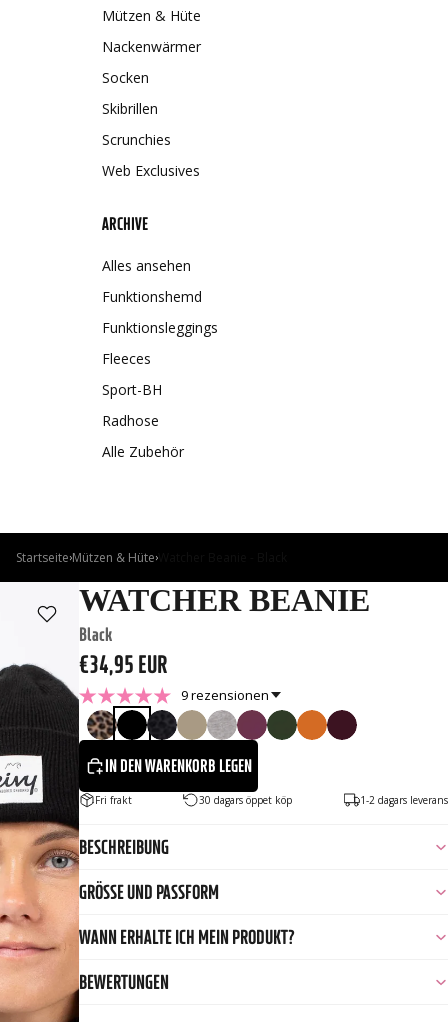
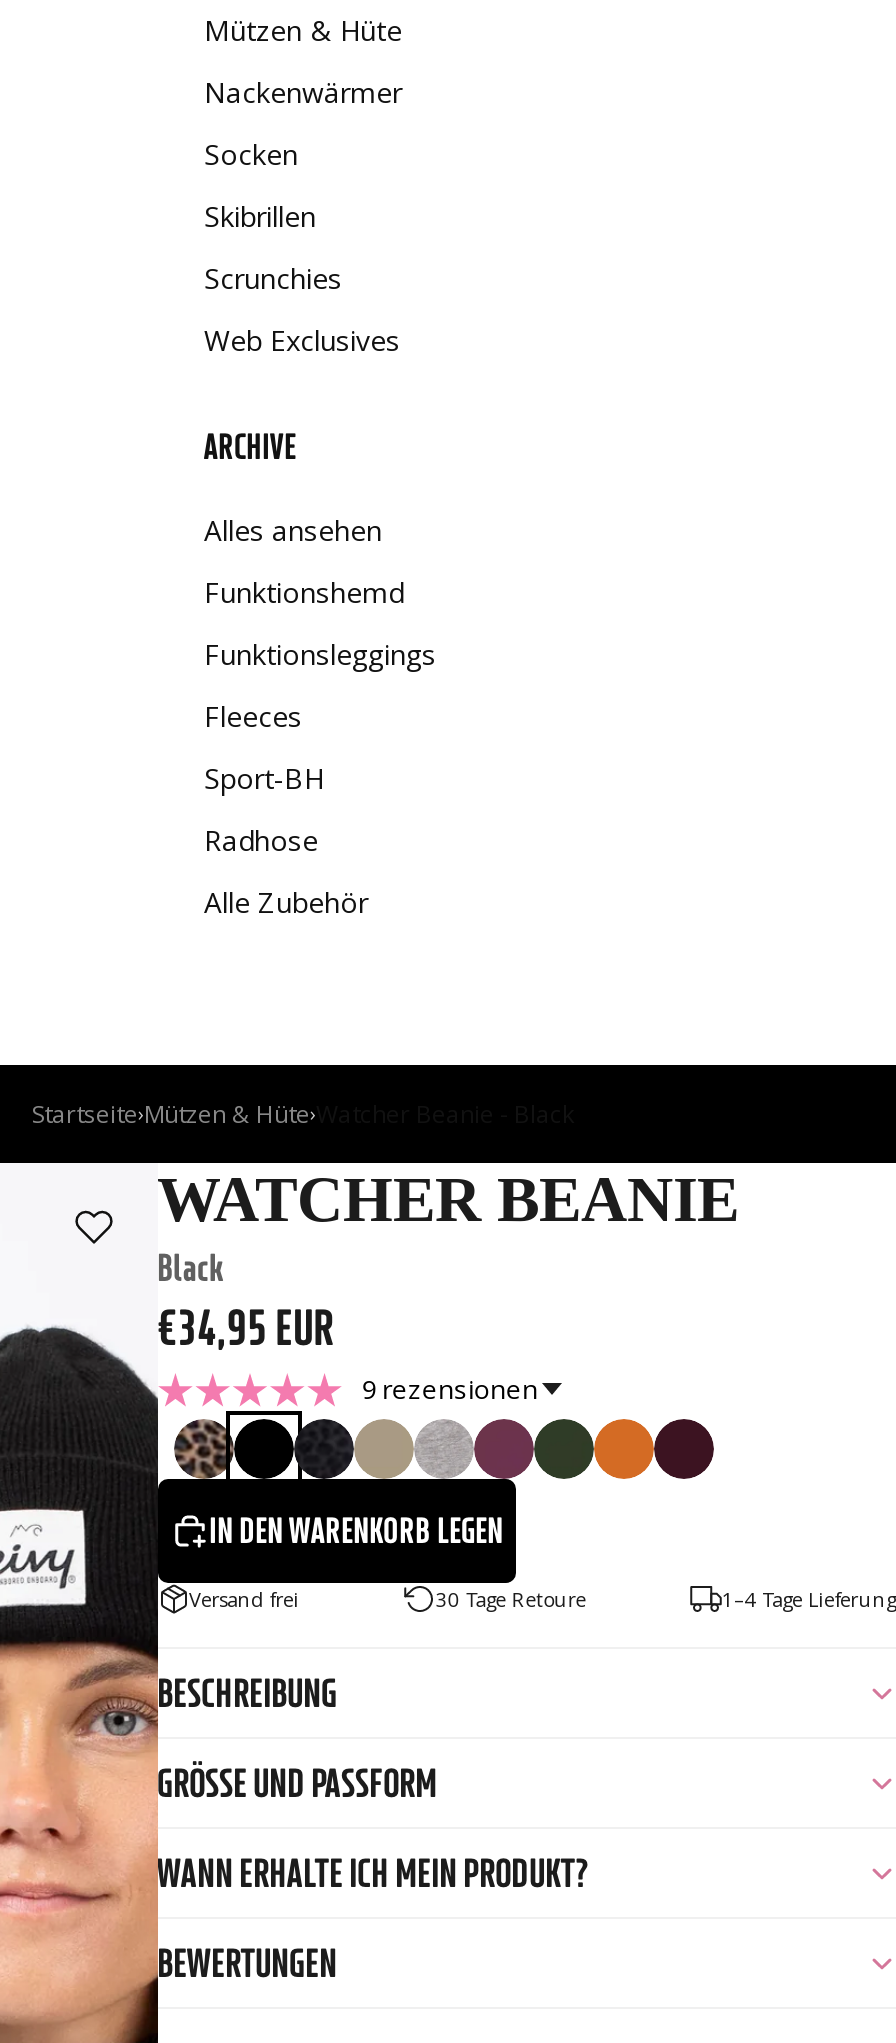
[94,793,448,807] Fri frakt | 30 dagars öppet köp | 1-2 dagars leverans -> [189,1584,896,1612] Versand frei | 30 Tage Retoure | 1–4 Tage Lieferung

